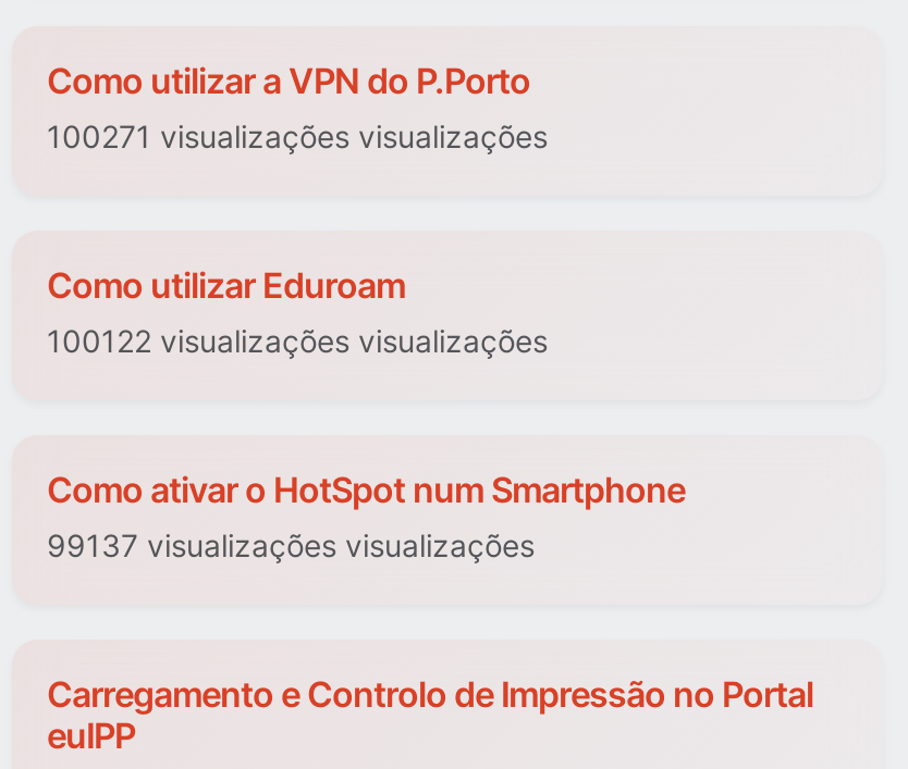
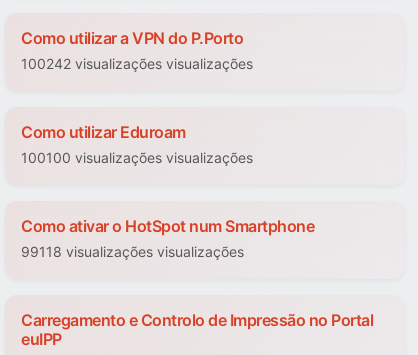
[47,119,548,156] 100271 visualizações visualizações -> [21,55,253,72] 100242 visualizações visualizações
[47,323,548,360] 100122 visualizações visualizações -> [21,149,253,166] 100100 visualizações visualizações
[47,528,535,565] 99137 visualizações visualizações -> [21,243,244,260] 99118 visualizações visualizações

